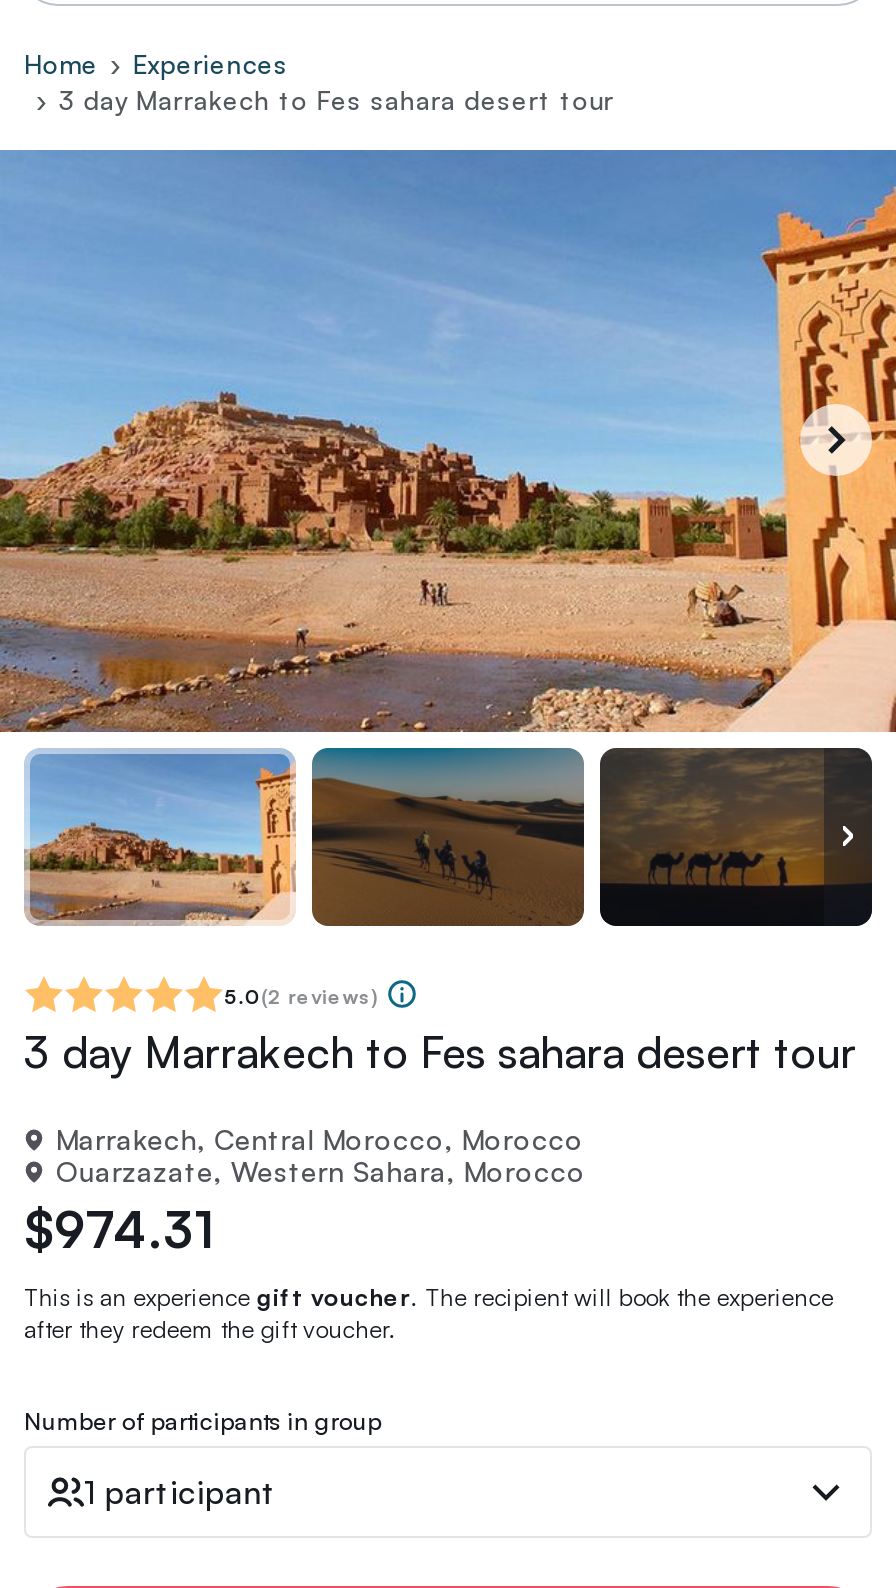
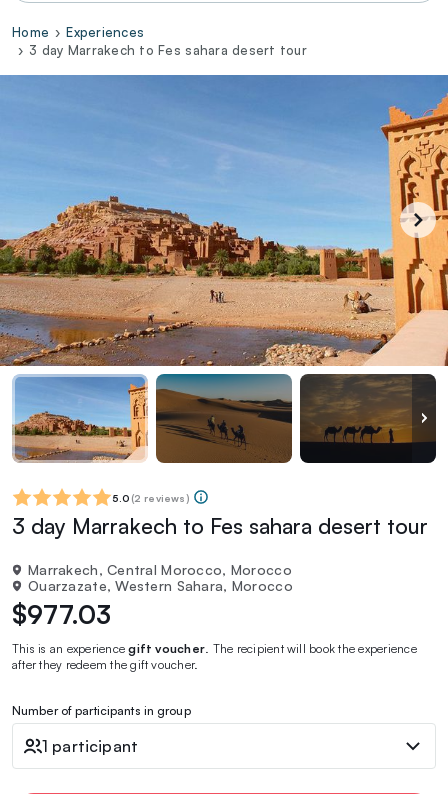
[24,1197,214,1259] $974.31 -> [12,599,111,630] $977.03

